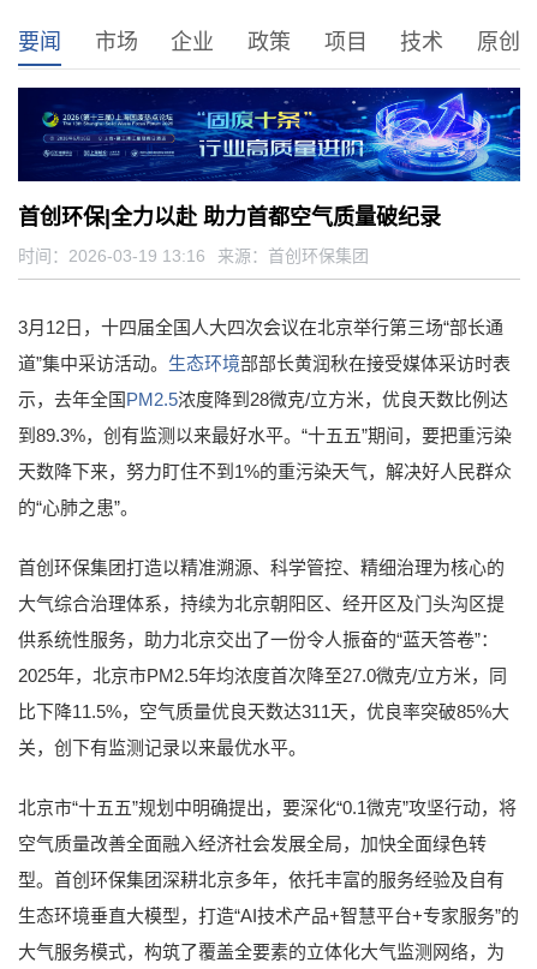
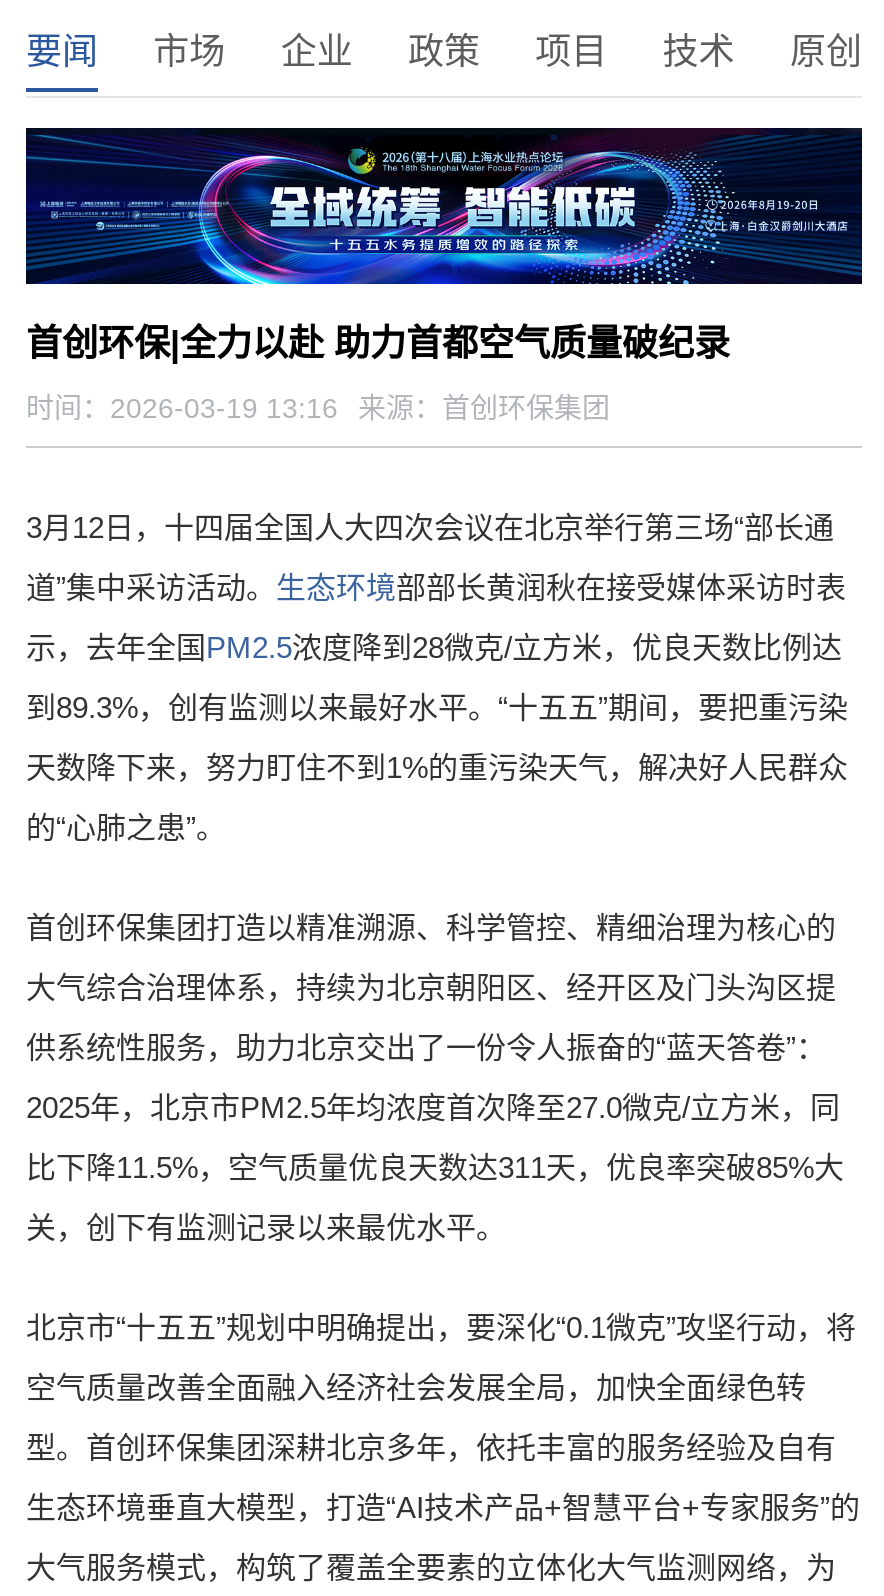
[20,88,521,183] [image] -> [26,128,864,286] [image]

